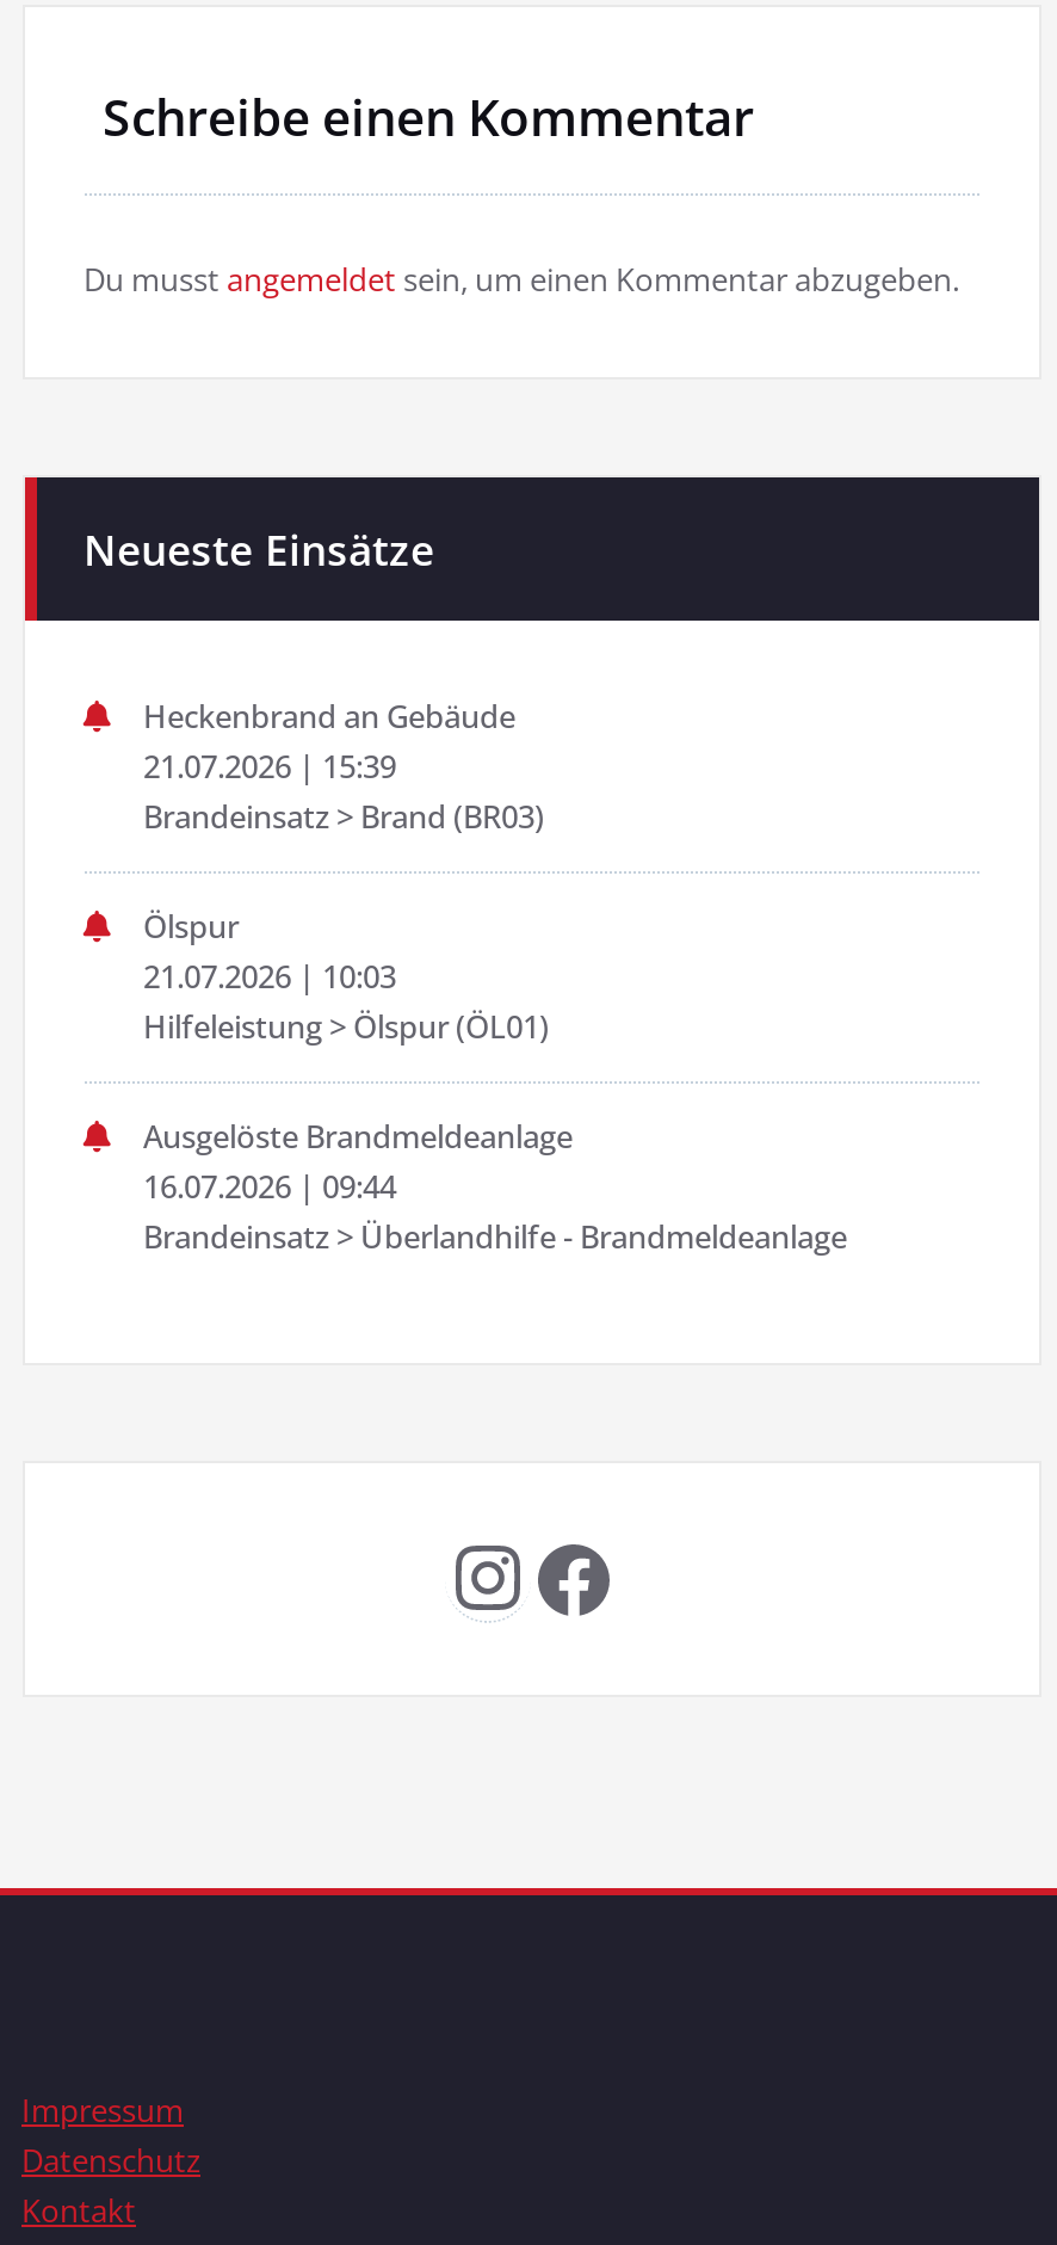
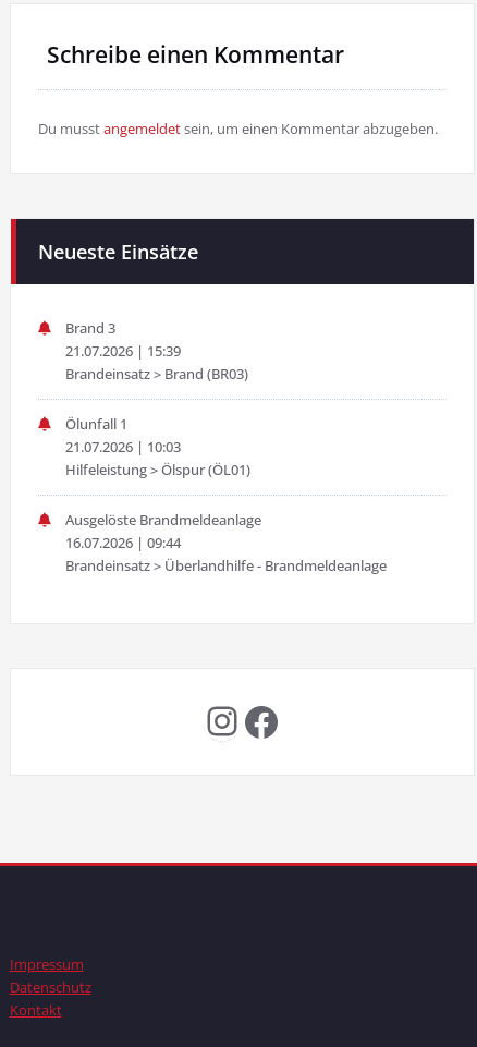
[143,695,515,738] Heckenbrand an Gebäude -> [65,318,115,338] Brand 3
[143,905,239,948] Ölspur -> [65,414,127,434] Ölunfall 1

